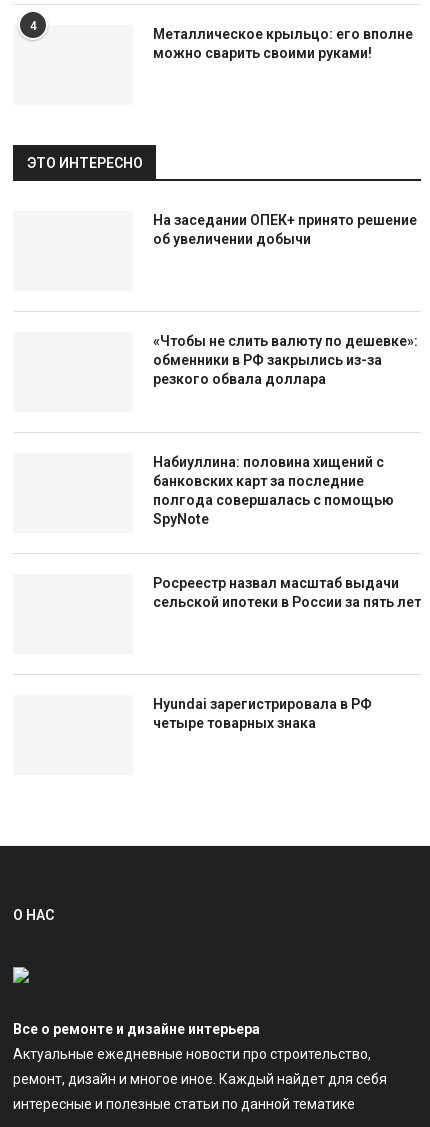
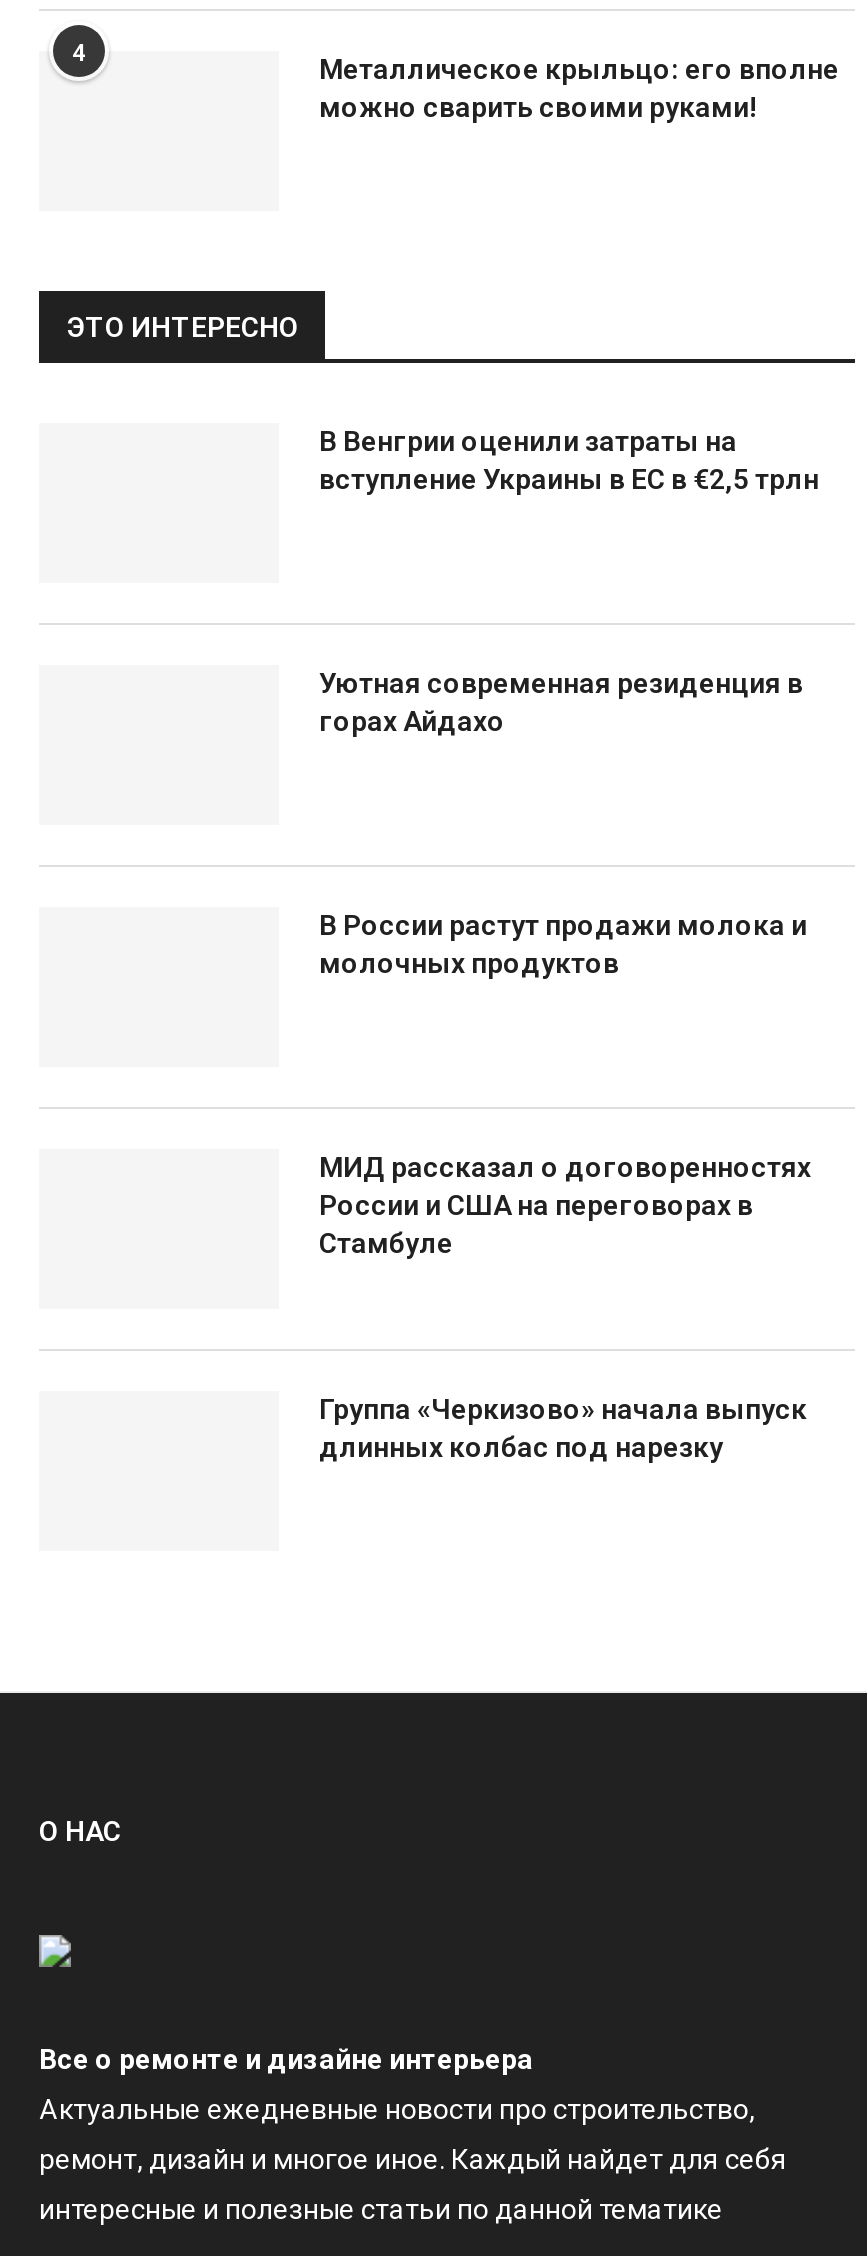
[153,212,417,247] На заседании ОПЕК+ принято решение | об увеличении добычи -> [319,425,819,495] В Венгрии оценили затраты на | вступление Украины в ЕС в €2,5 трлн
[153,333,418,387] «Чтобы не слить валюту по дешевке»: | обменники в РФ закрылись из-за | резкого обвала доллара -> [319,667,803,737] Уютная современная резиденция в | горах Айдахо
[153,454,394,527] Набиуллина: половина хищений с | банковских карт за последние | полгода совершалась с помощью | SpyNote -> [319,909,807,979] В России растут продажи молока и | молочных продуктов
[153,575,421,610] Росреестр назвал масштаб выдачи | сельской ипотеки в России за пять лет -> [319,1151,811,1259] МИД рассказал о договоренностях | России и США на переговорах в | Стамбуле
[153,696,372,731] Hyundai зарегистрировала в РФ | четыре товарных знака -> [319,1393,807,1463] Группа «Черкизово» начала выпуск | длинных колбас под нарезку

